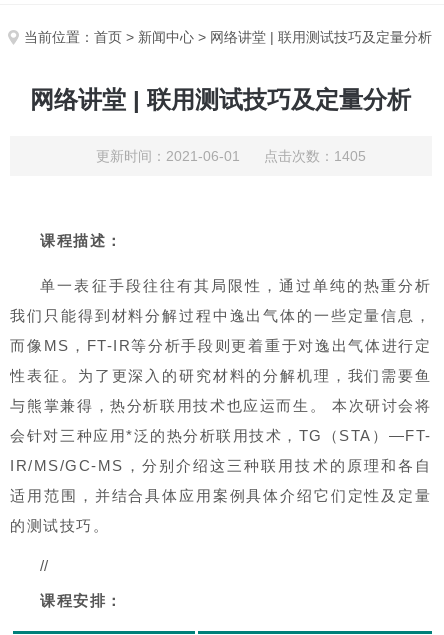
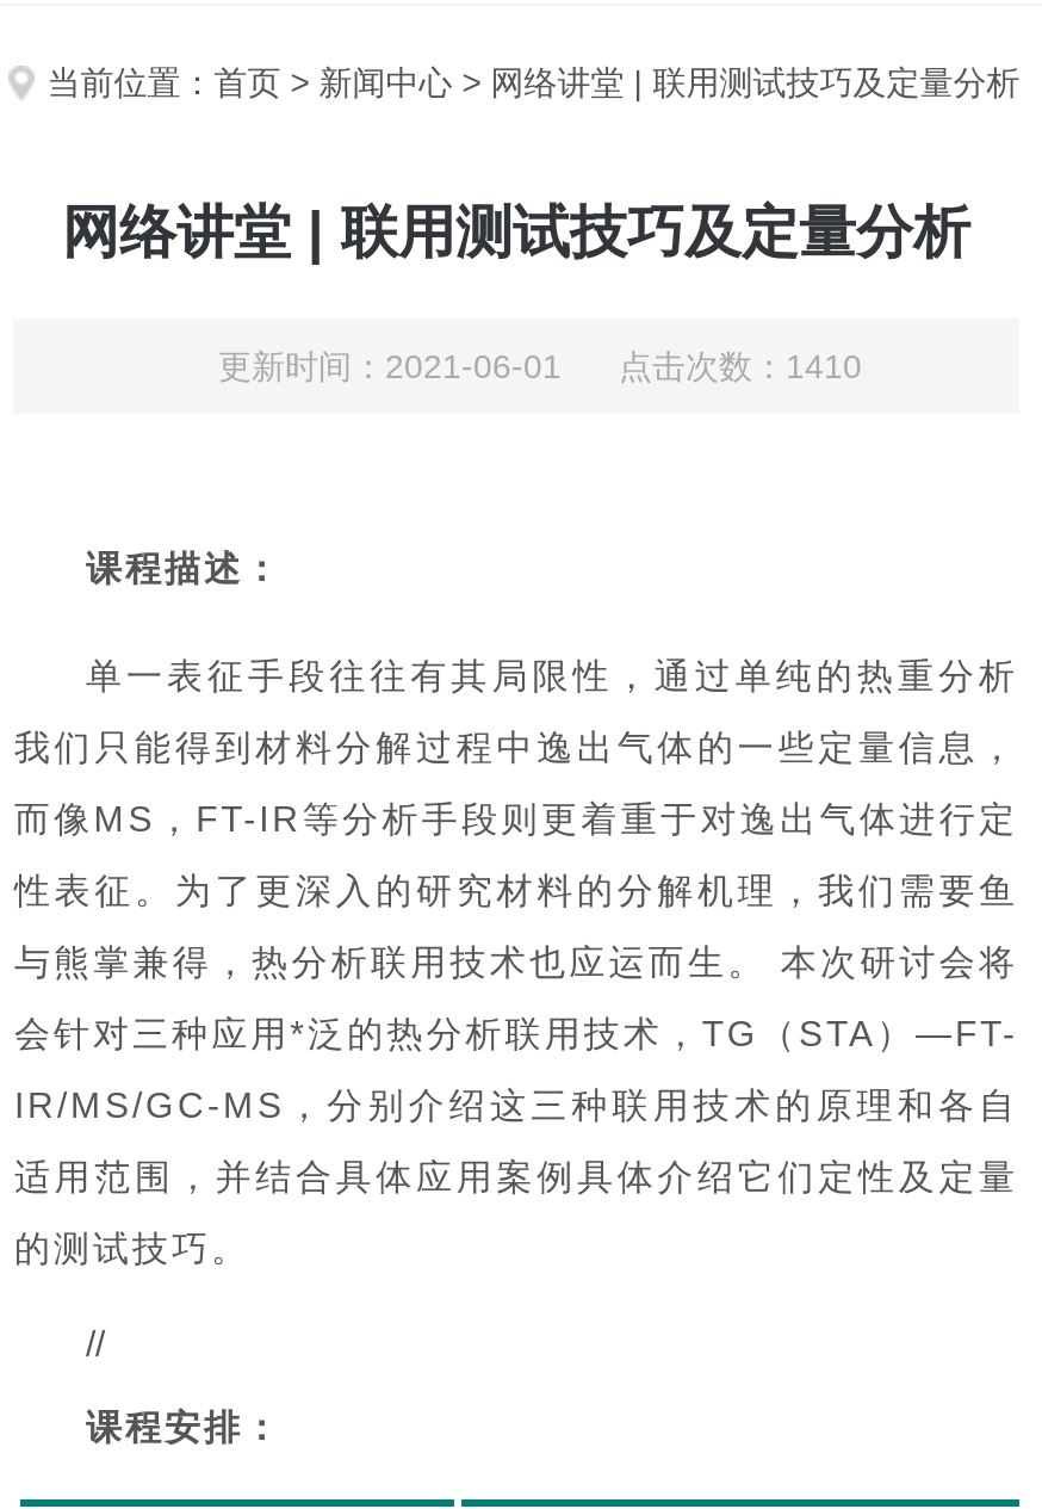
[96,148,366,164] 更新时间：2021-06-01 点击次数：1405 -> [218,347,862,386] 更新时间：2021-06-01 点击次数：1410

